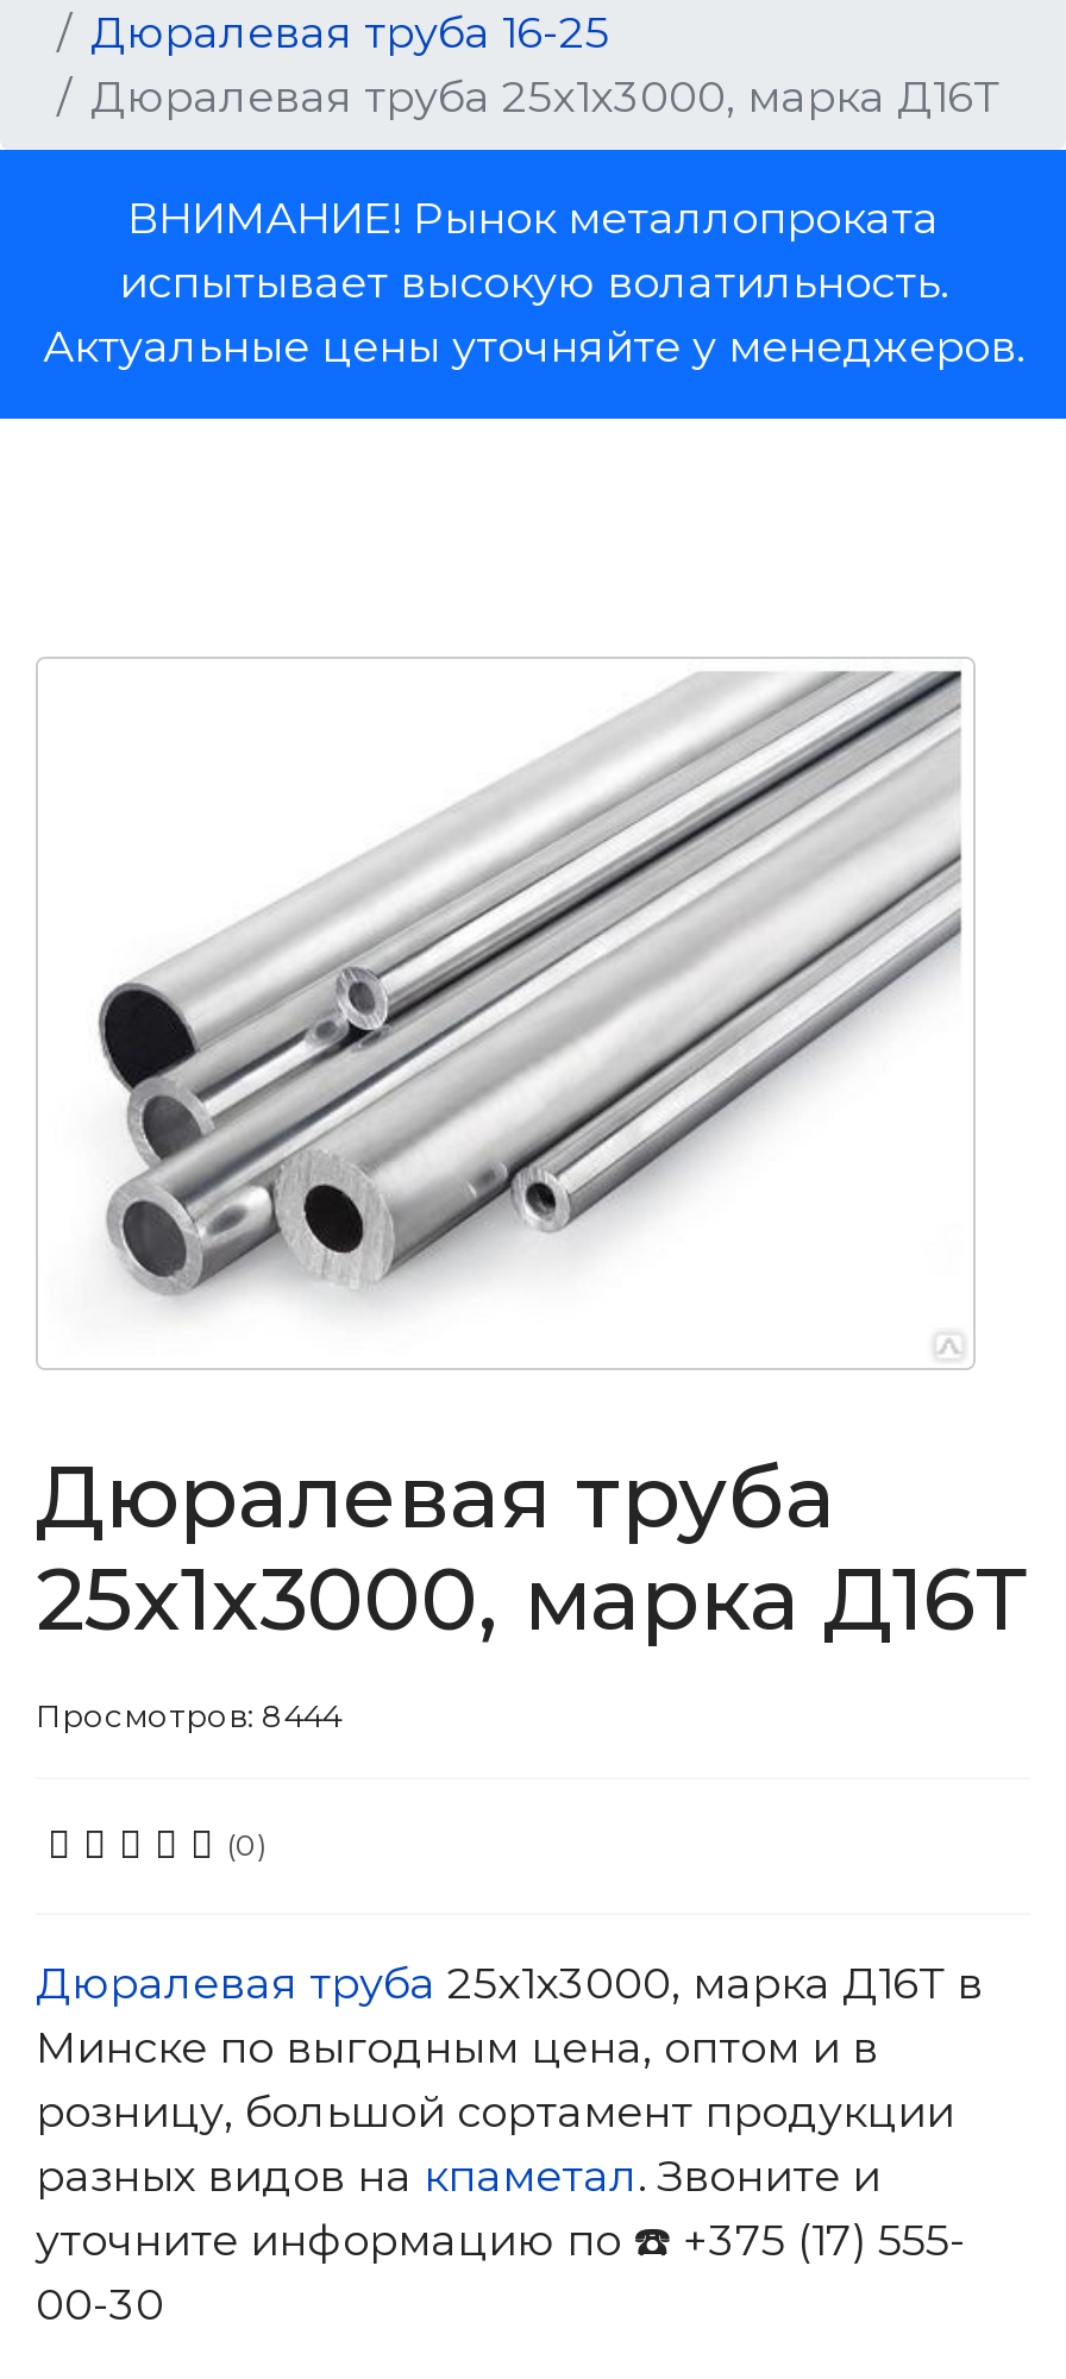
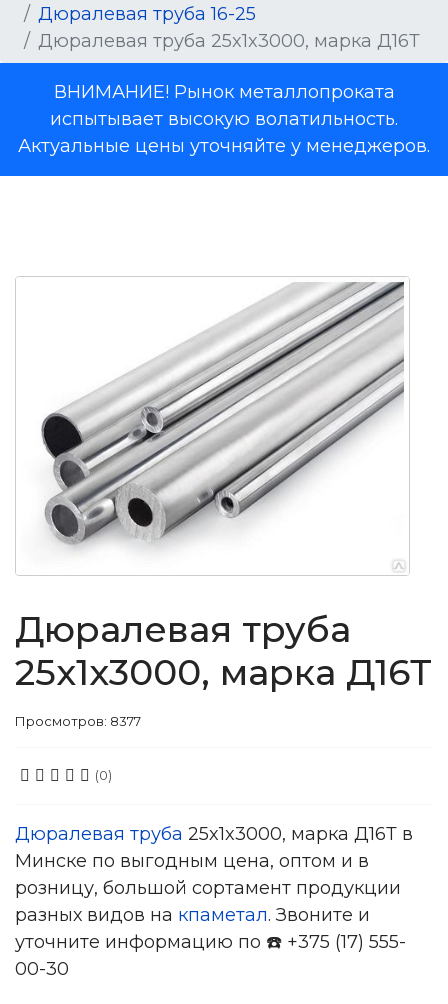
[36,1696,340,1734] Просмотров: 8444 -> [15,713,141,729] Просмотров: 8377

